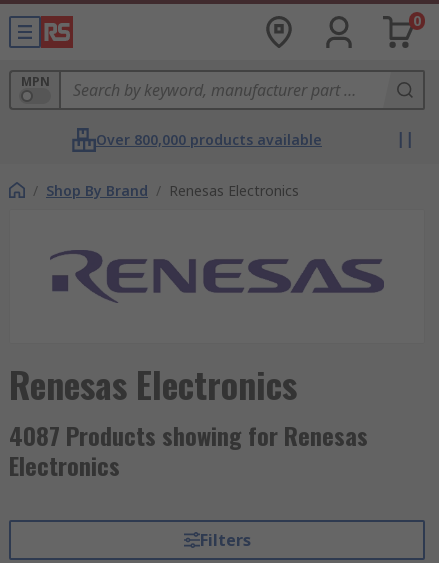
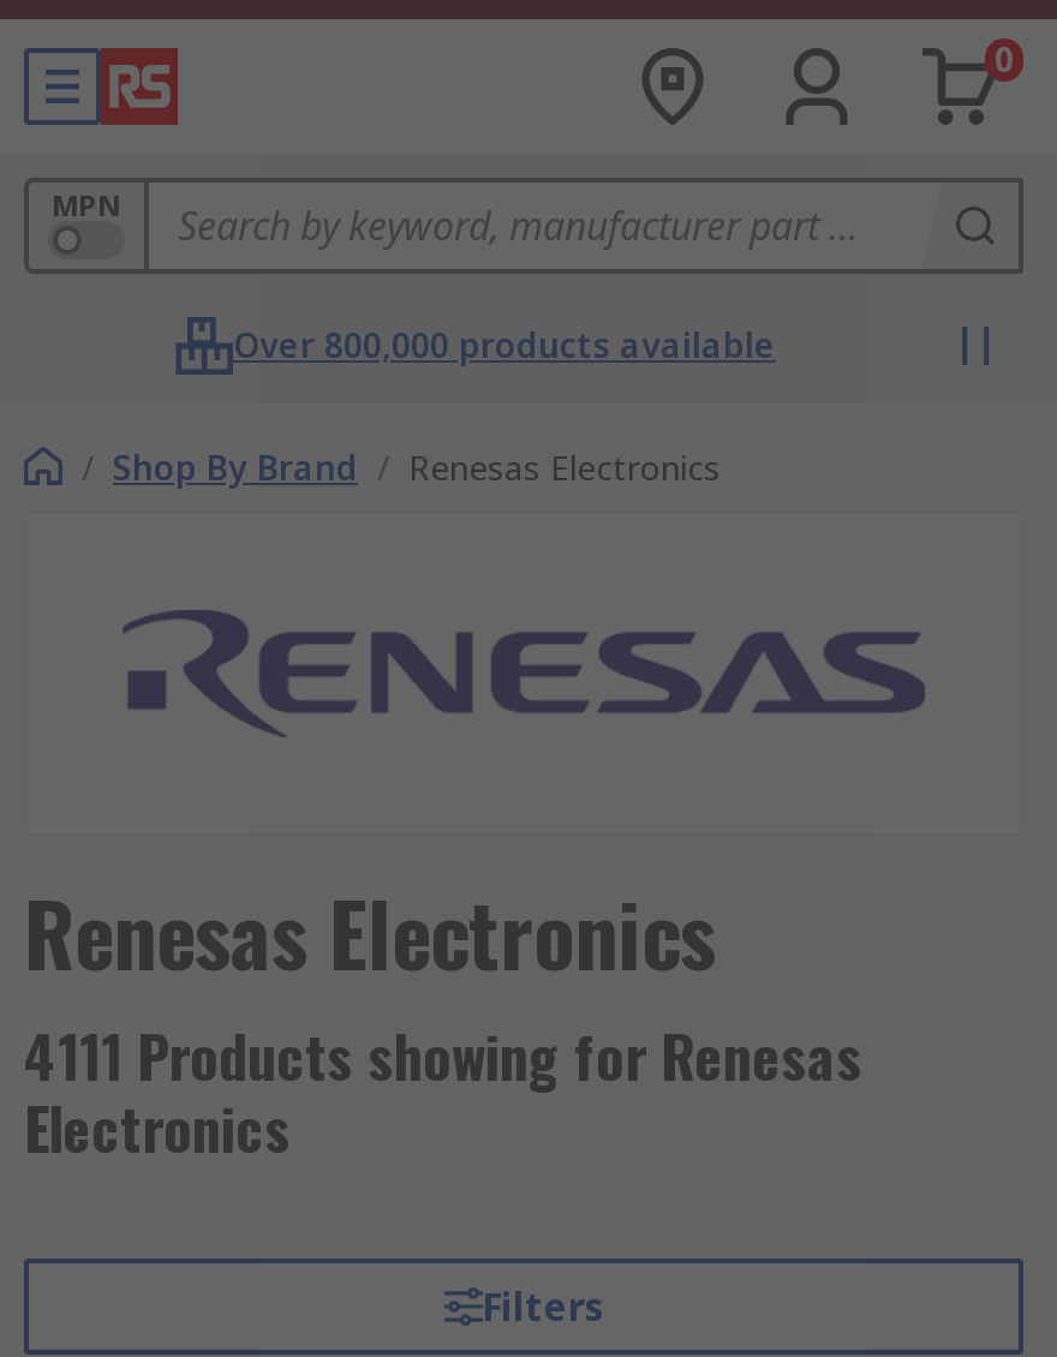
[9,417,368,453] 4087 Products showing for Renesas -> [24,1012,862,1098] 4111 Products showing for Renesas

